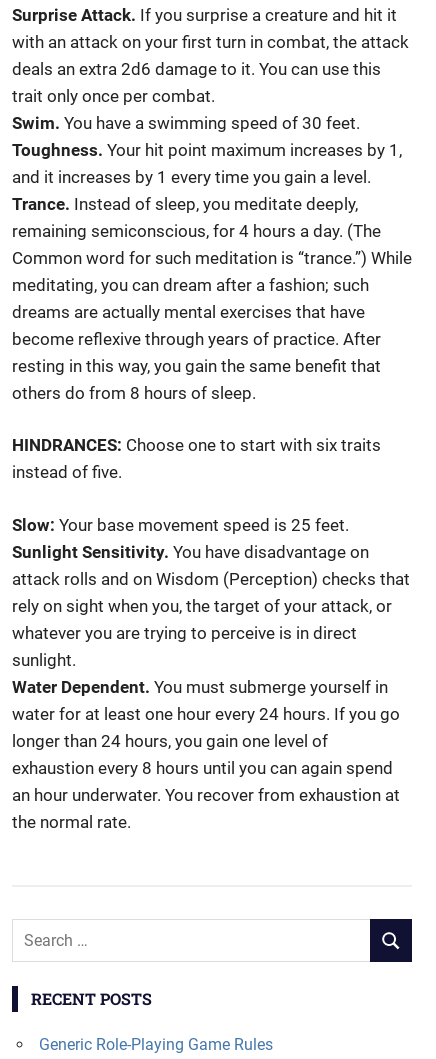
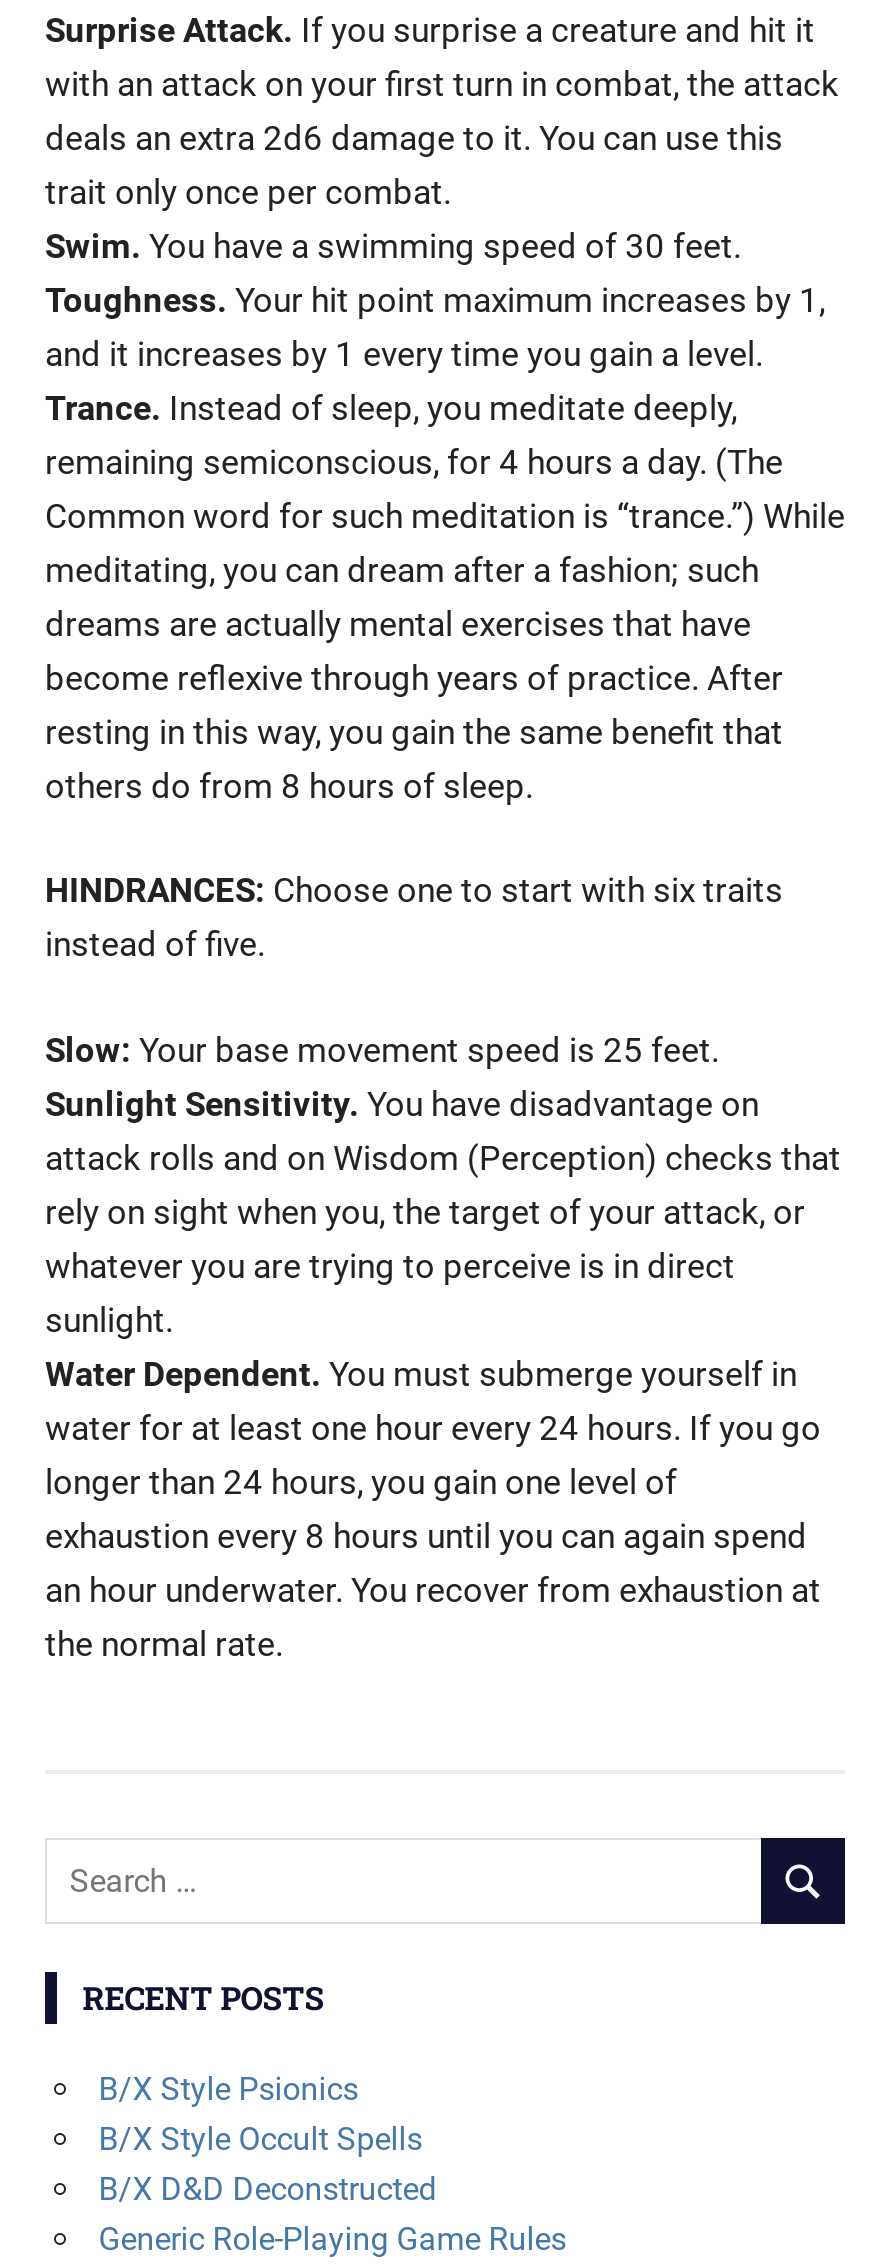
none -> [99,2071,437,2209] B/X Style Psionics | B/X Style Occult Spells | B/X D&D Deconstructed

